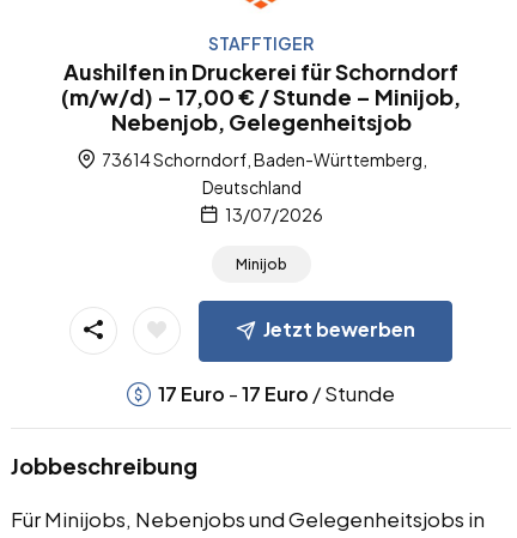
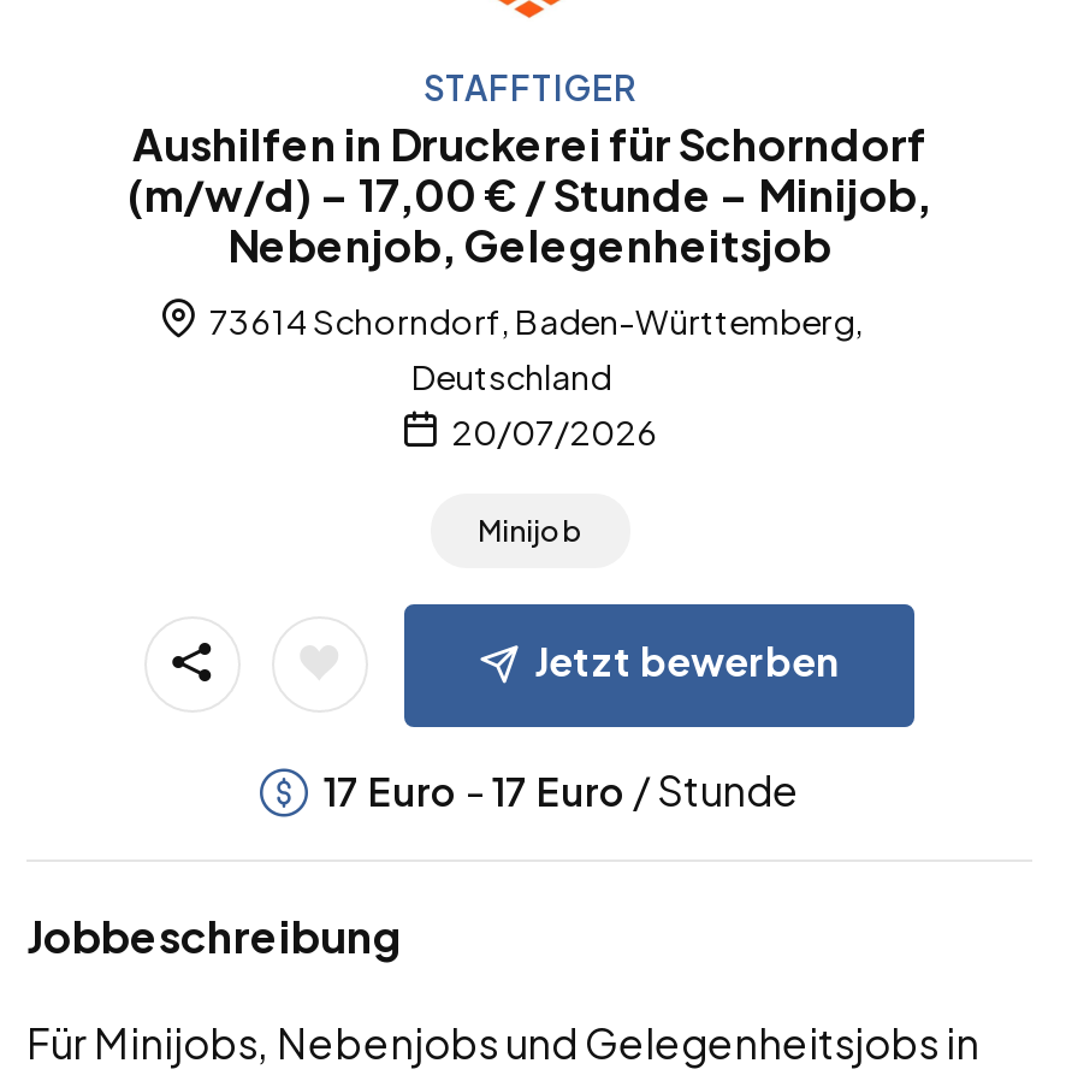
[222,204,323,225] 13/07/2026 -> [446,410,658,453] 20/07/2026

